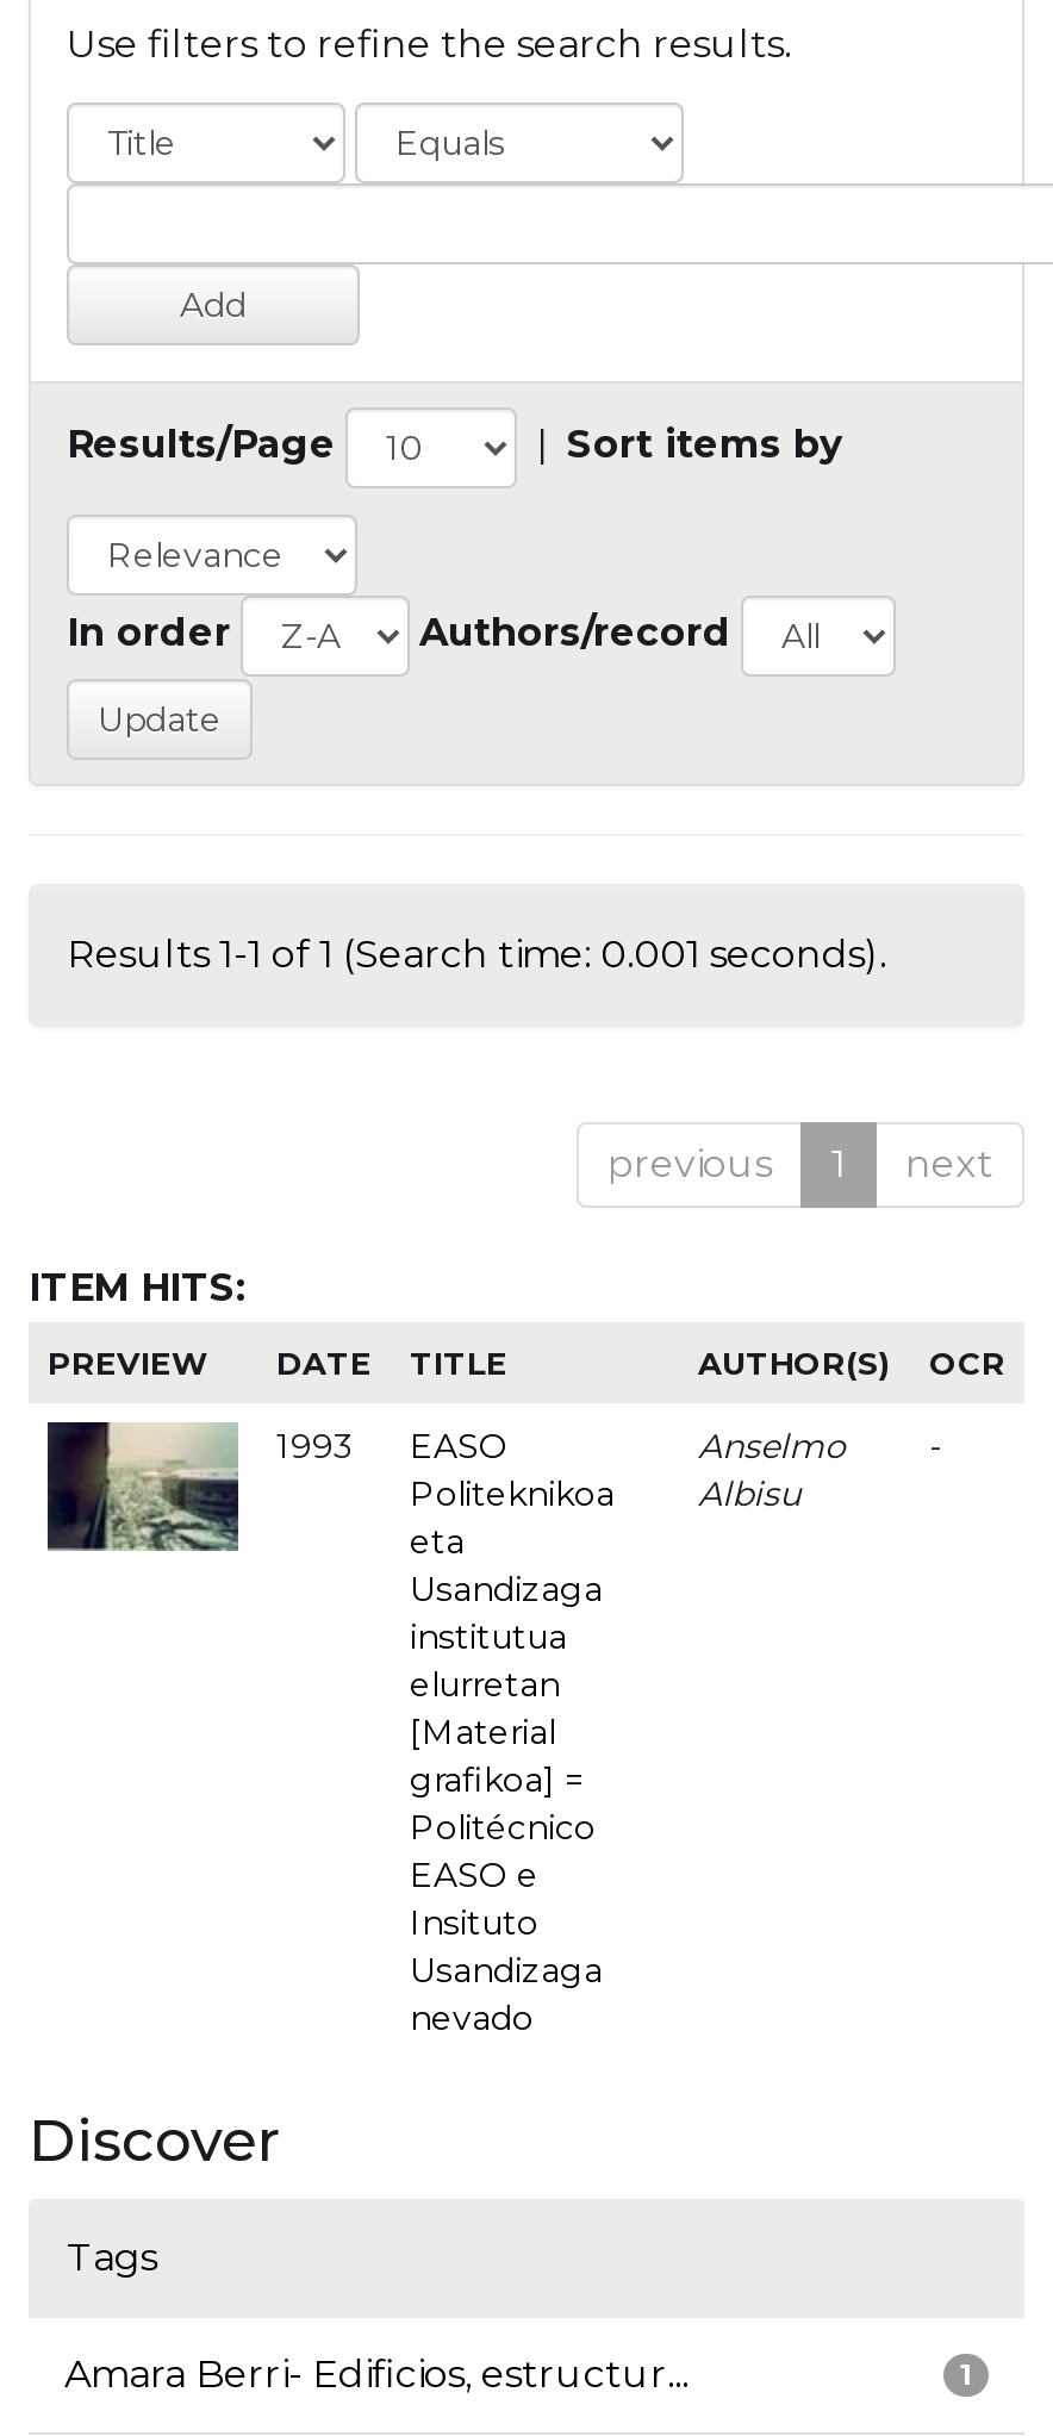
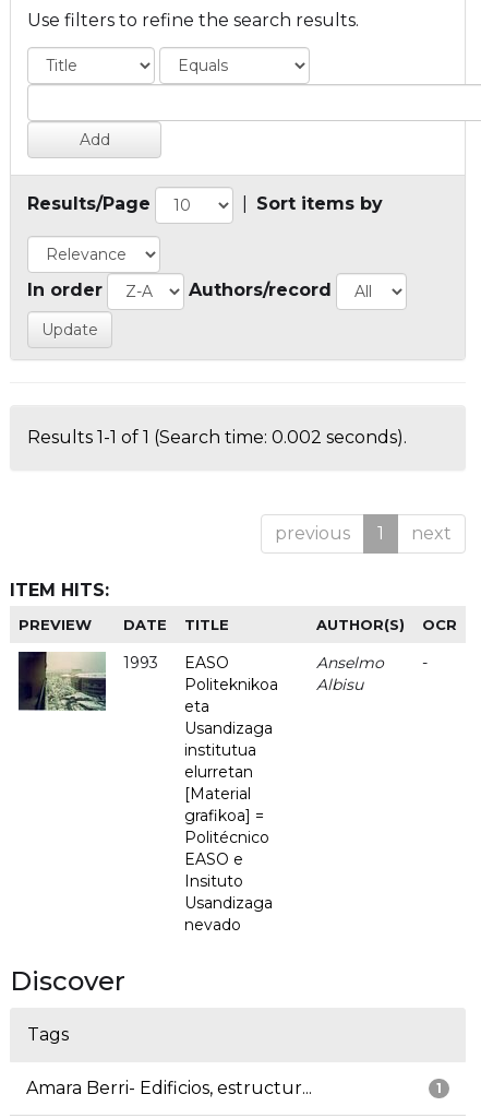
[67,932,886,978] Results 1-1 of 1 (Search time: 0.001 seconds). -> [27,427,407,448] Results 1-1 of 1 (Search time: 0.002 seconds).

